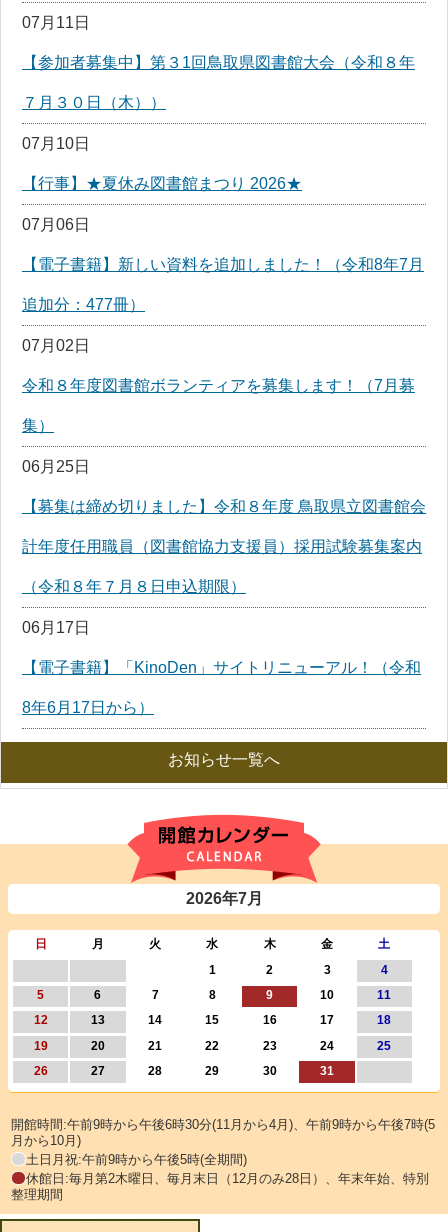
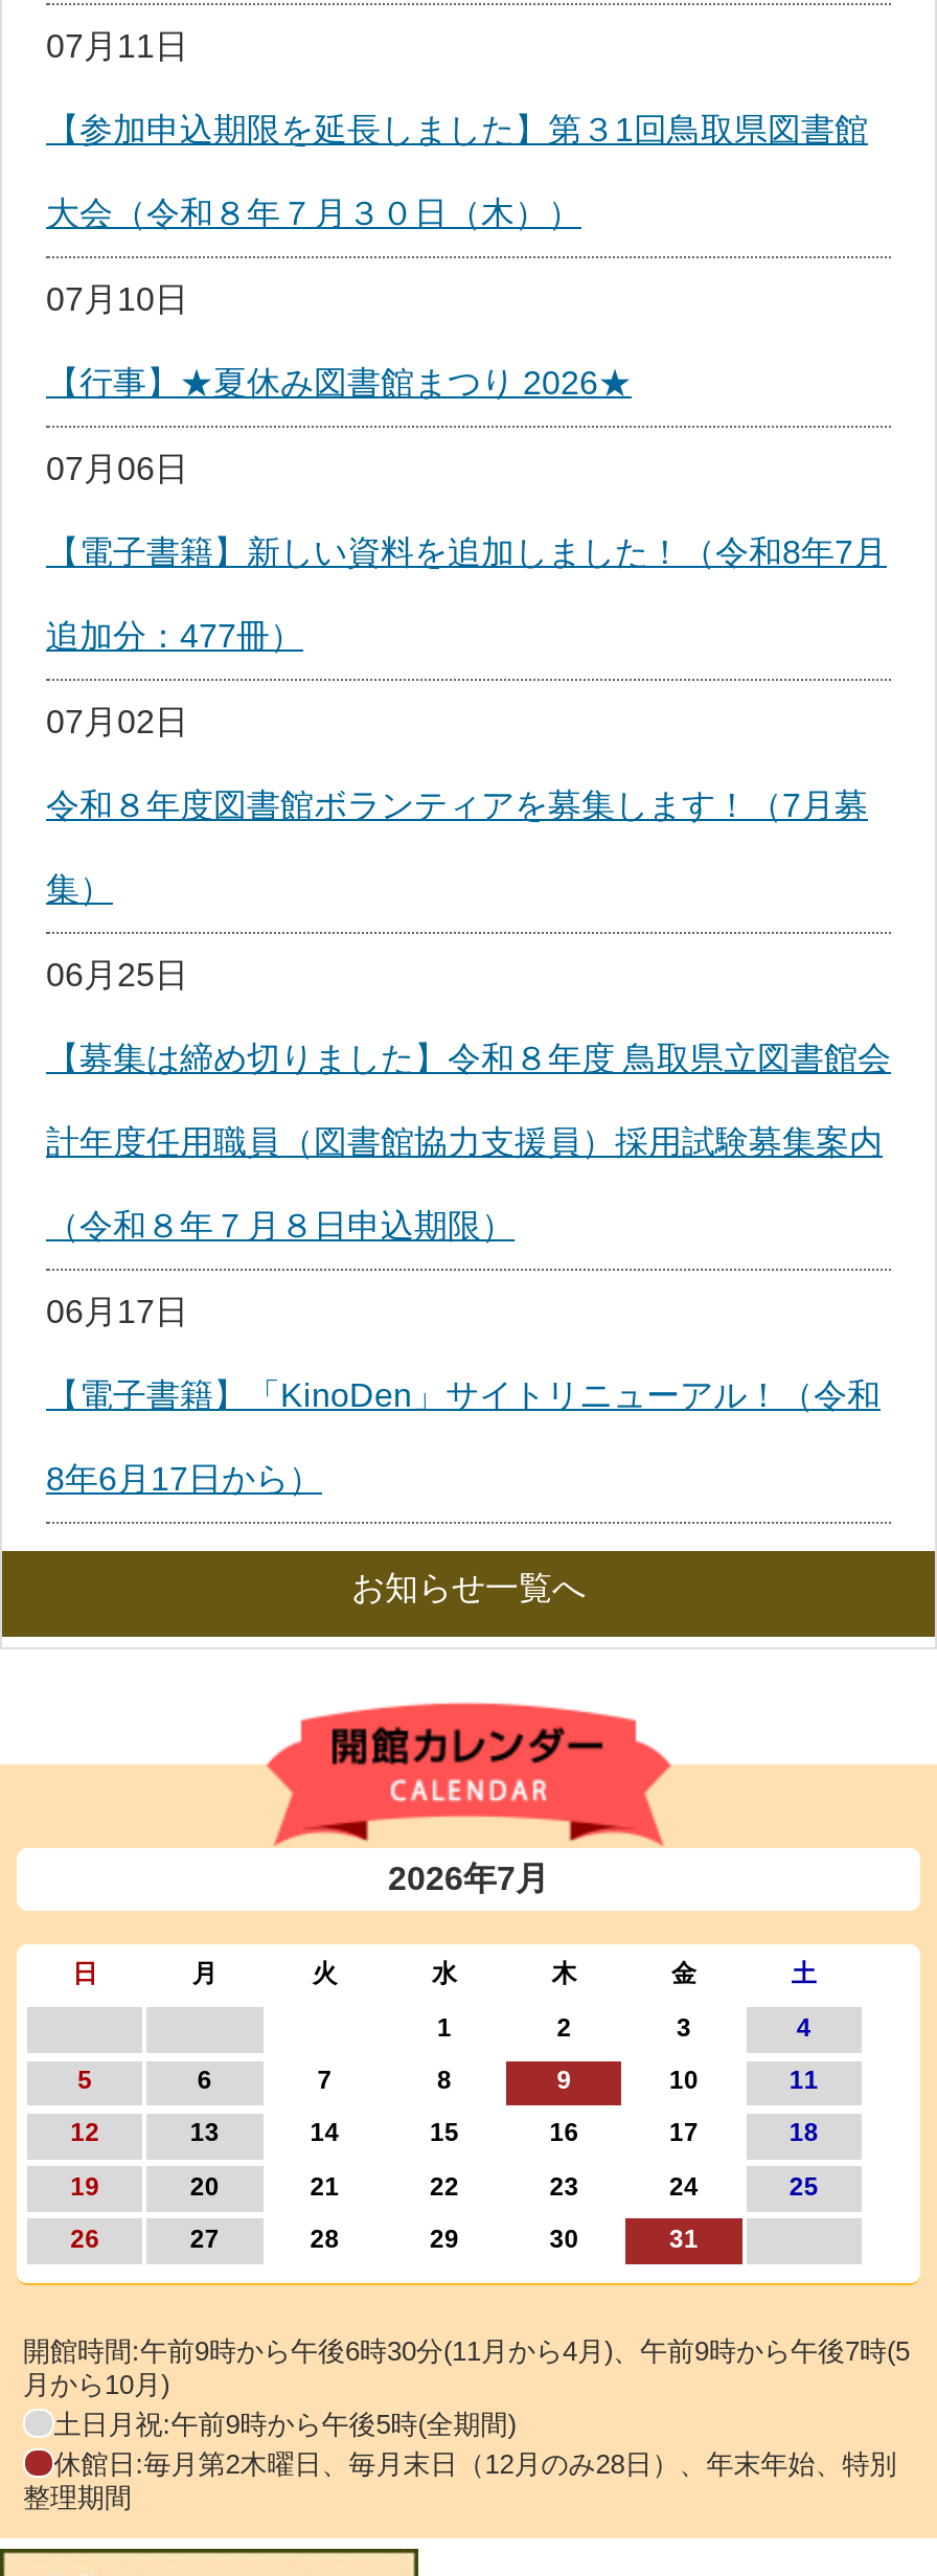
[22,54,415,71] 【参加者募集中】第３1回鳥取県図書館大会（令和８年 -> [46,112,868,148] 【参加申込期限を延長しました】第３1回鳥取県図書館
[22,94,166,111] ７月３０日（木）） -> [46,196,581,231] 大会（令和８年７月３０日（木））

